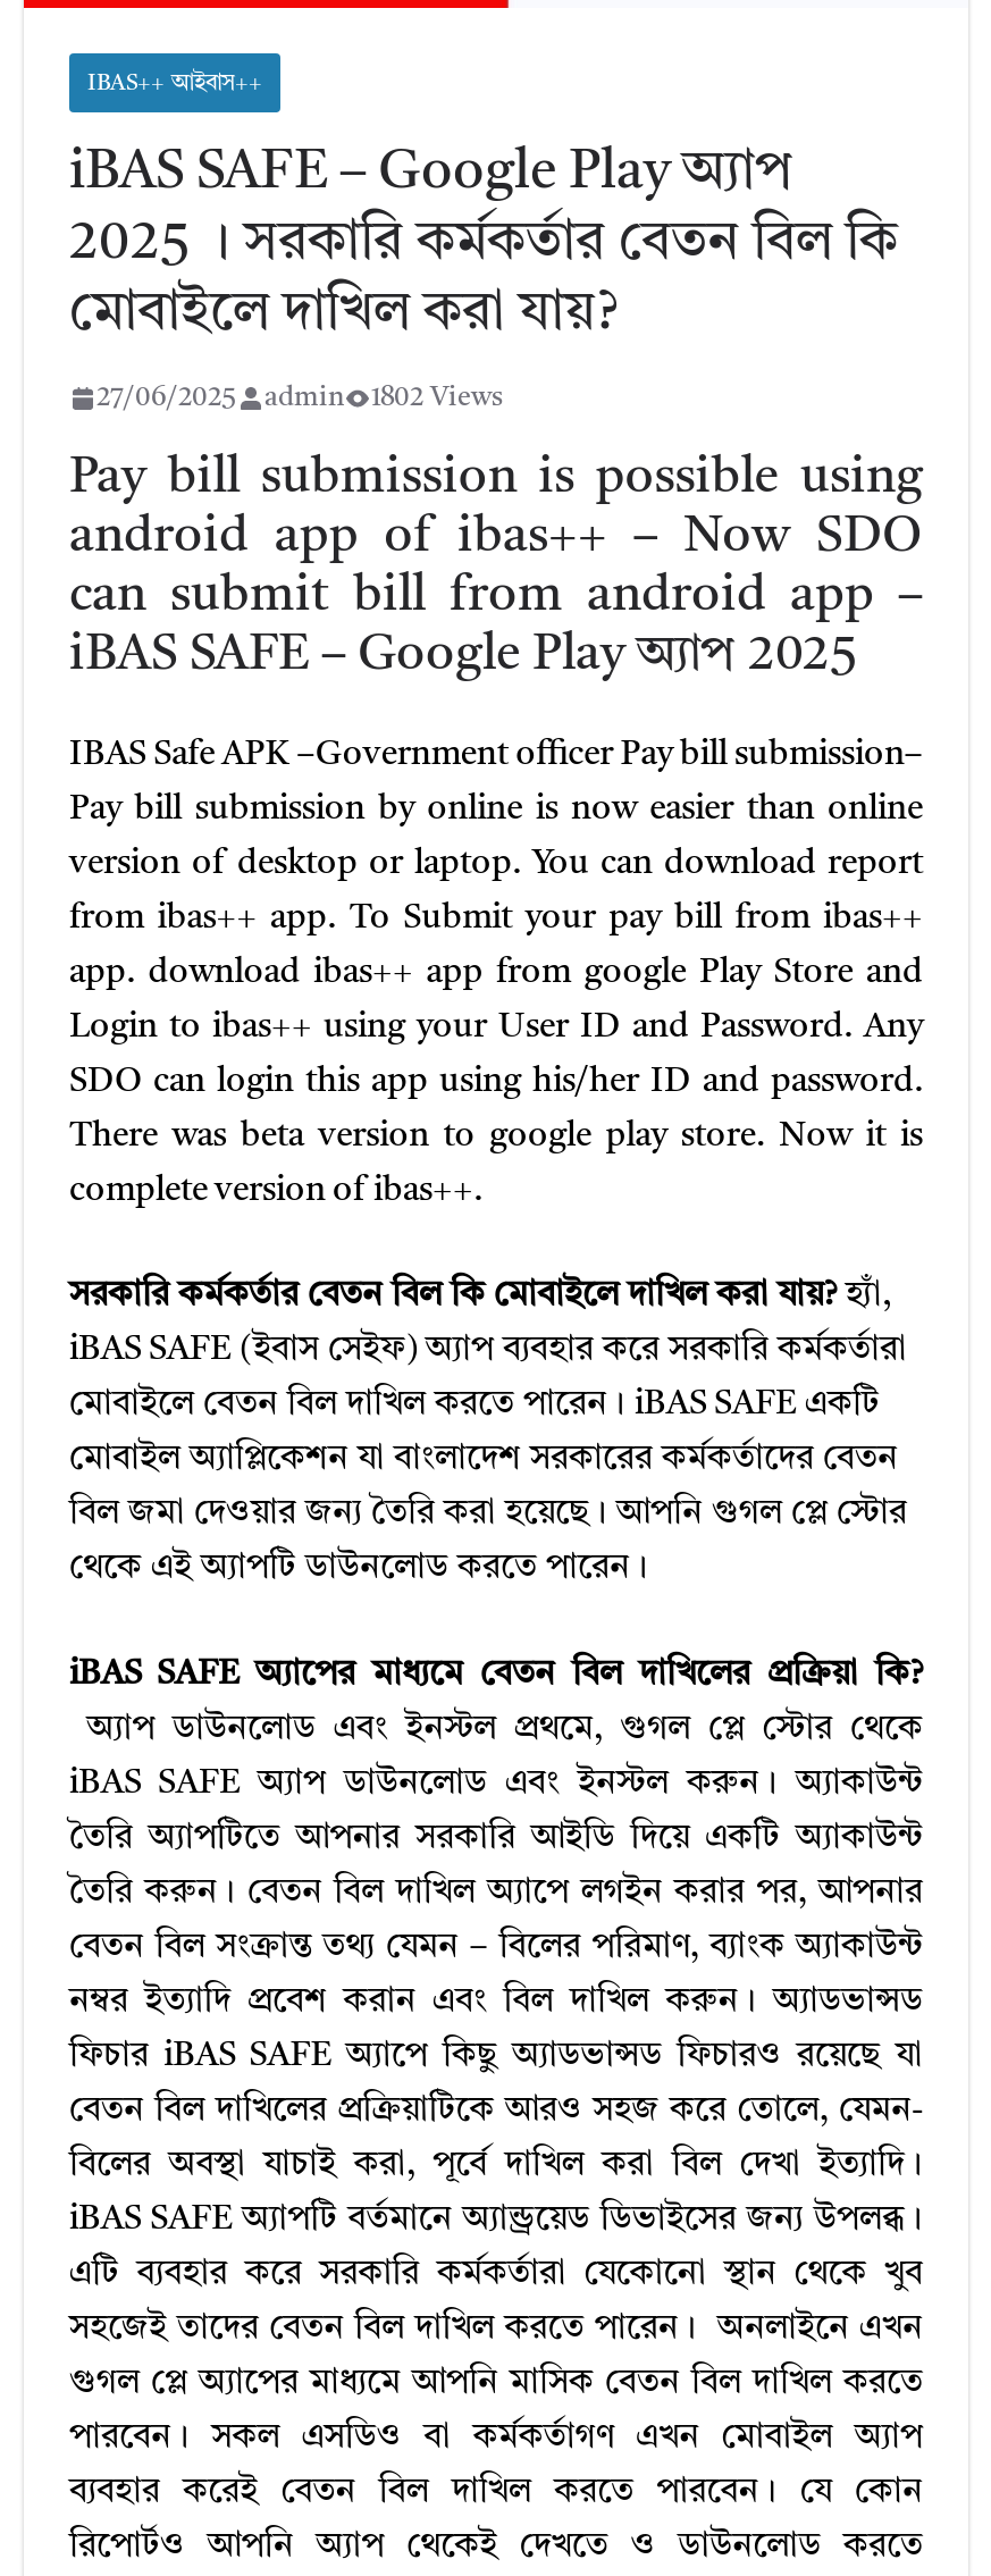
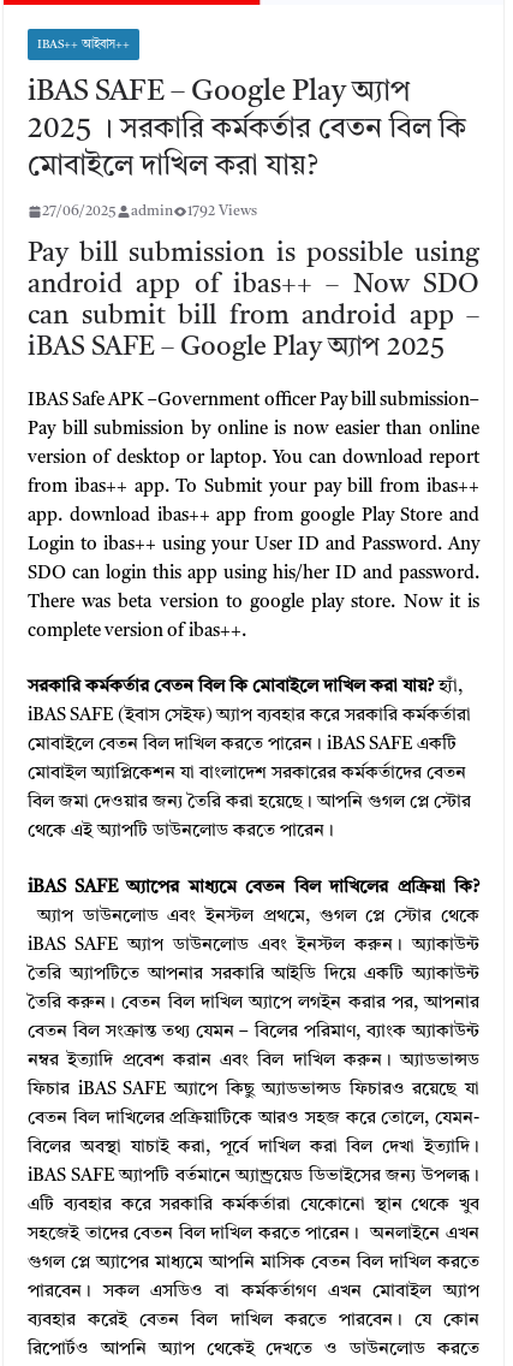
[96,384,503,411] 27/06/2025 admin 1802 Views -> [42,204,257,218] 27/06/2025 admin 1792 Views

